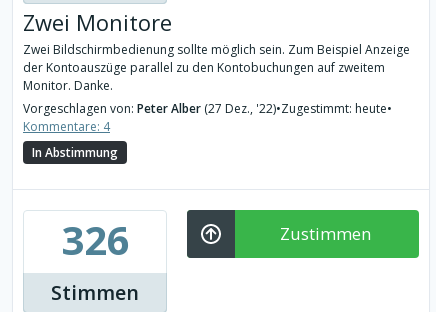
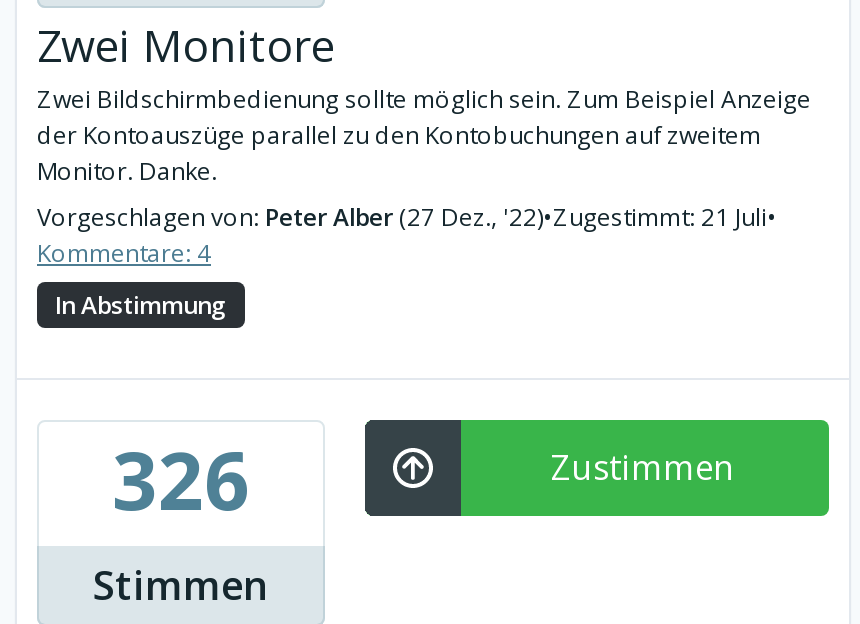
[23,100,392,117] Vorgeschlagen von: Peter Alber (27 Dez., '22)•Zugestimmt: heute• -> [37,200,777,234] Vorgeschlagen von: Peter Alber (27 Dez., '22)•Zugestimmt: 21 Juli•

